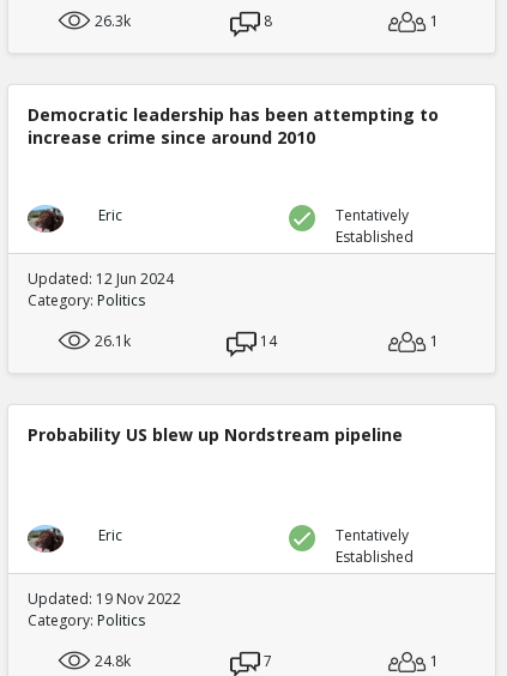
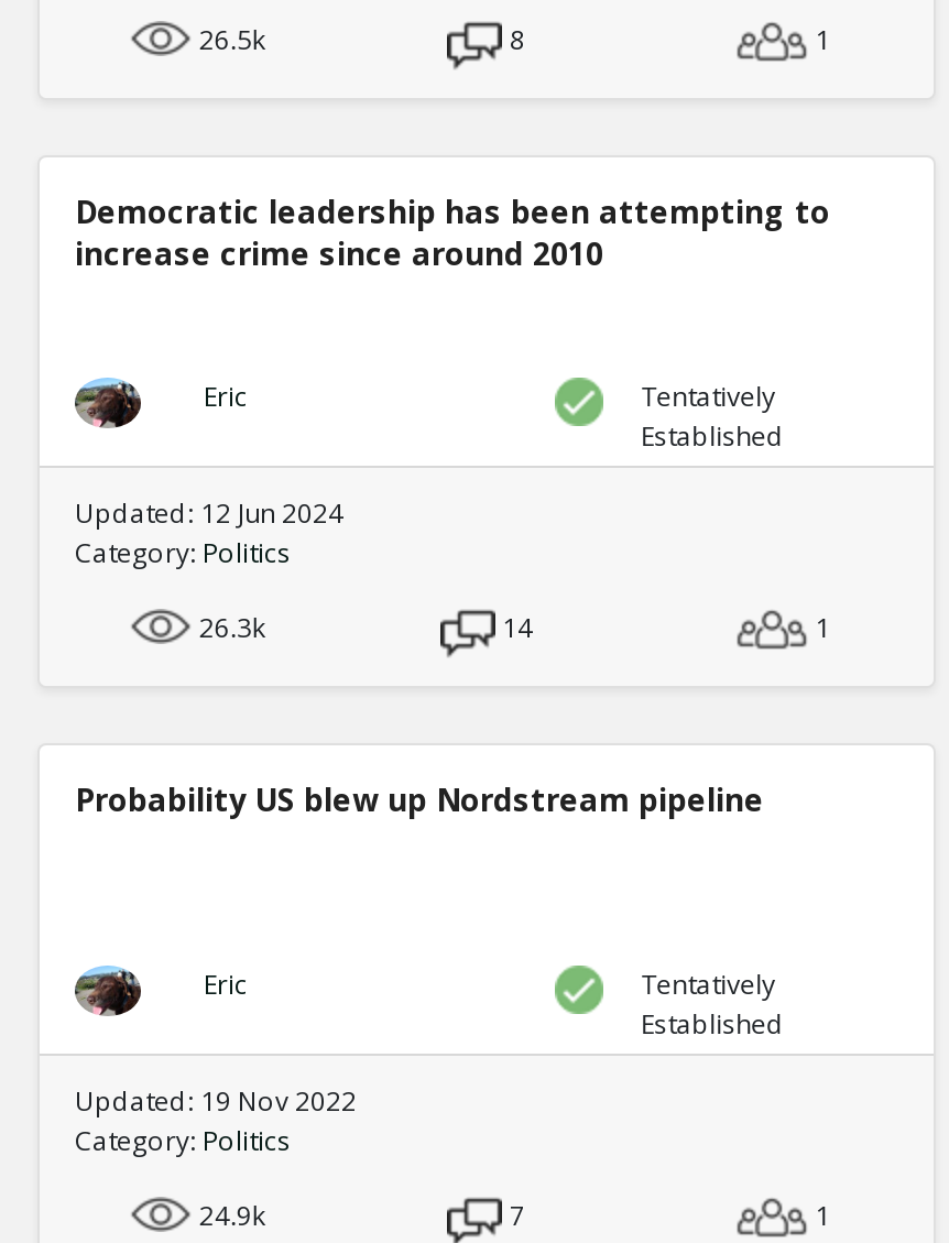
[95,11,131,31] 26.3k -> [199,21,265,58] 26.5k
[95,331,131,351] 26.1k -> [199,609,265,646] 26.3k
[95,651,131,671] 24.8k -> [199,1197,265,1234] 24.9k

